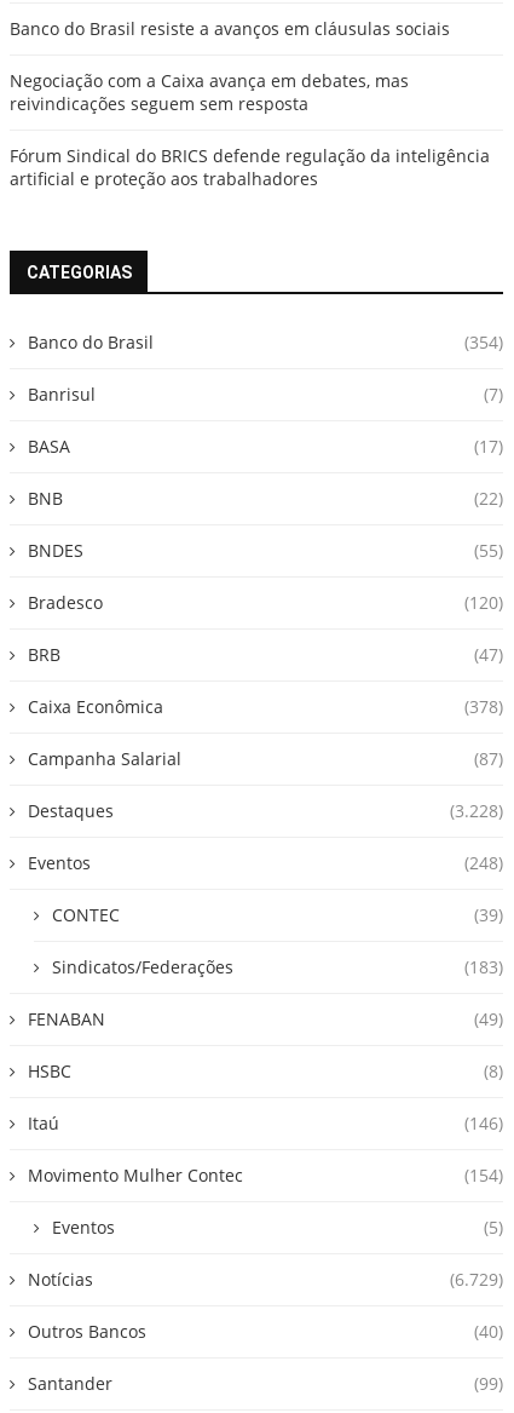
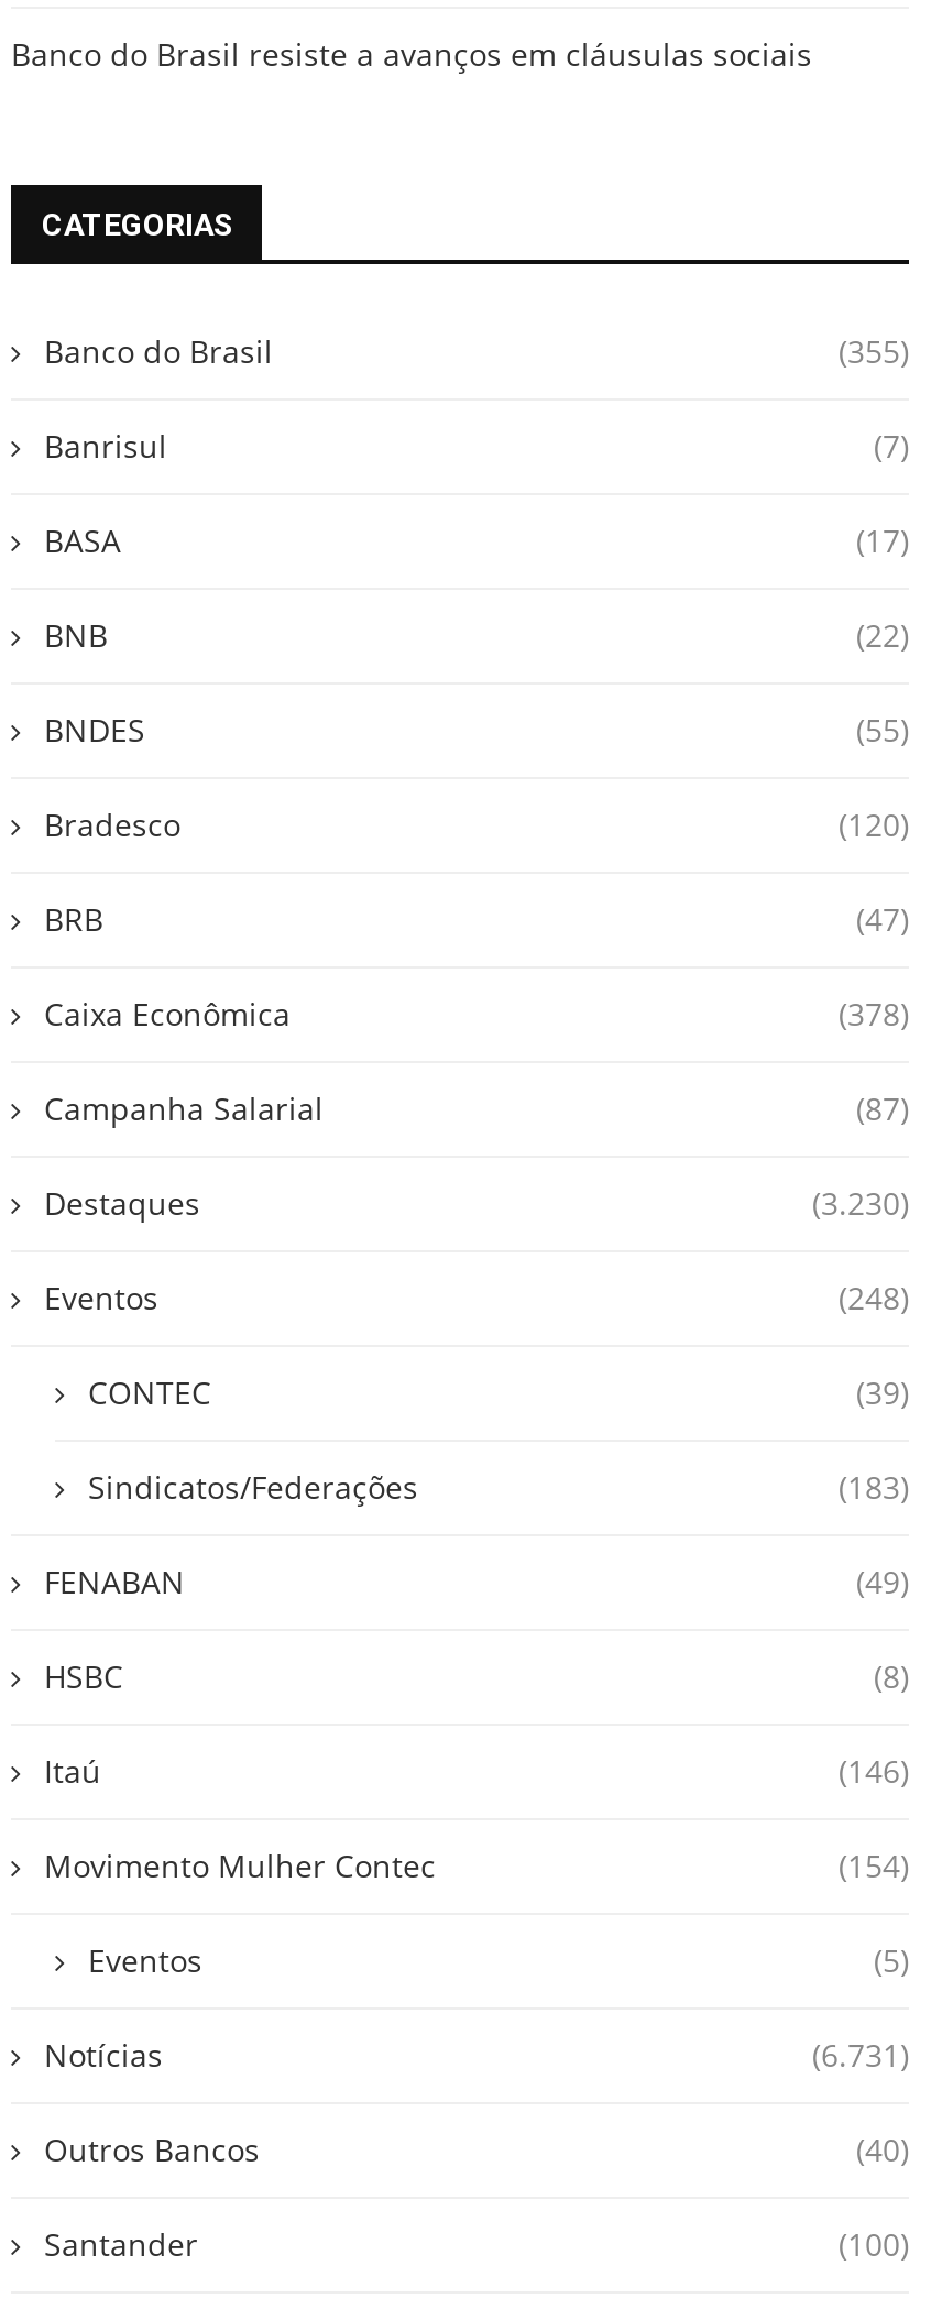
[10,69,490,190] Negociação com a Caixa avança em debates, mas | reivindicações seguem sem resposta | Fórum Sindical do BRICS defende regulação da inteligência | artificial e proteção aos trabalhadores -> none
[464,330,503,353] (354) -> [839,330,909,371] (355)
[450,799,503,822] (3.228) -> [812,1181,909,1223] (3.230)
[450,1267,503,1290] (6.729) -> [812,2033,909,2075] (6.731)
[474,1371,503,1394] (99) -> [839,2223,909,2264] (100)

